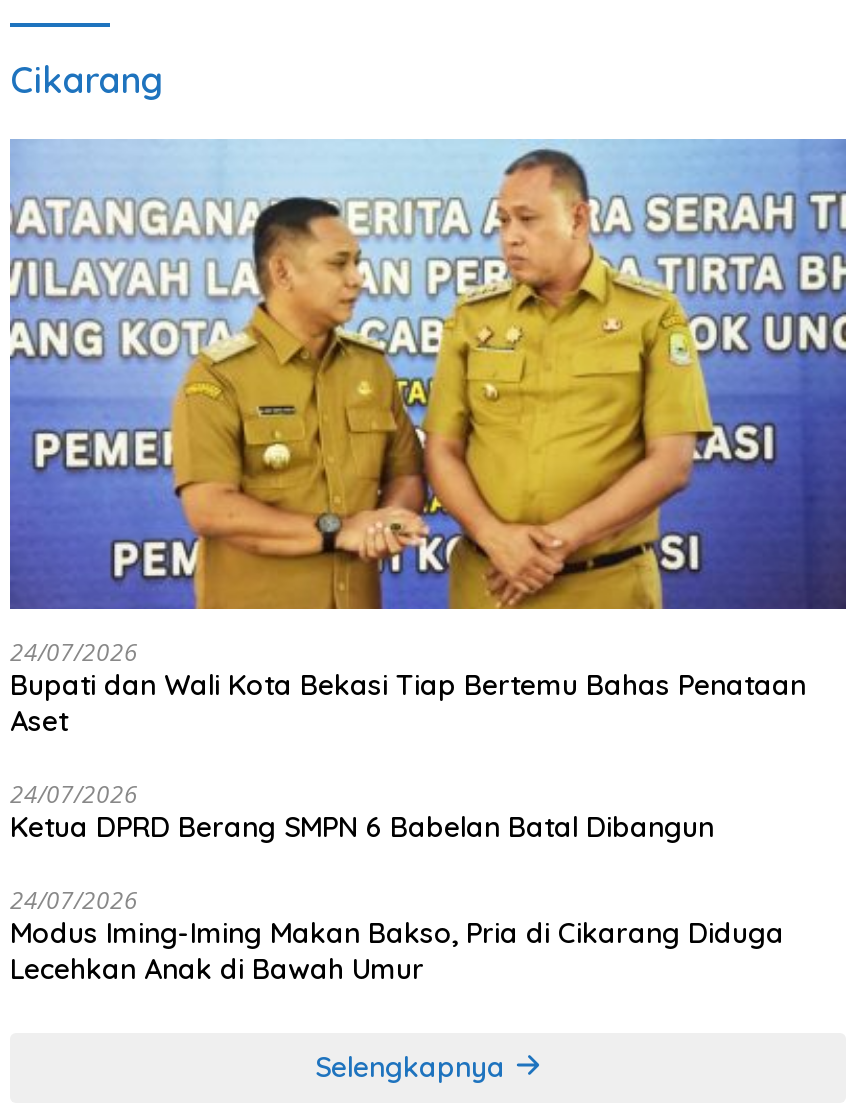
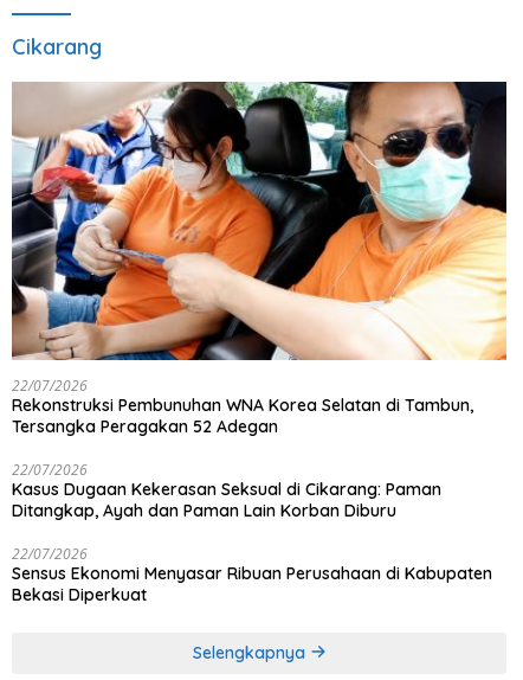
[8,137,848,738] [image] | 24/07/2026 | Bupati dan Wali Kota Bekasi Tiap Bertemu Bahas Penataan | Aset -> [11,81,508,437] [image] | 22/07/2026 | Rekonstruksi Pembunuhan WNA Korea Selatan di Tambun, | Tersangka Peragakan 52 Adegan
[10,776,714,844] 24/07/2026 | Ketua DPRD Berang SMPN 6 Babelan Batal Dibangun -> [12,459,441,521] 22/07/2026 | Kasus Dugaan Kekerasan Seksual di Cikarang: Paman | Ditangkap, Ayah dan Paman Lain Korban Diburu
[10,882,784,986] 24/07/2026 | Modus Iming-Iming Makan Bakso, Pria di Cikarang Diduga | Lecehkan Anak di Bawah Umur -> [12,543,492,605] 22/07/2026 | Sensus Ekonomi Menyasar Ribuan Perusahaan di Kabupaten | Bekasi Diperkuat

